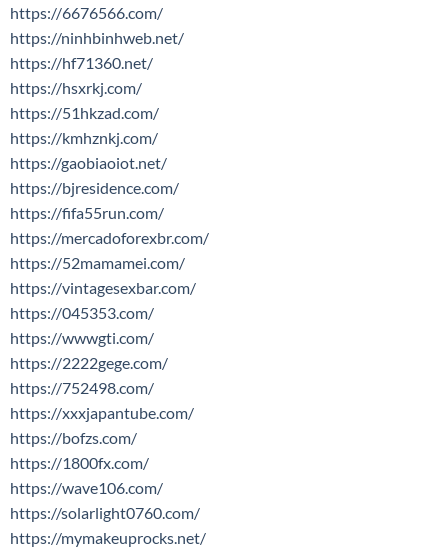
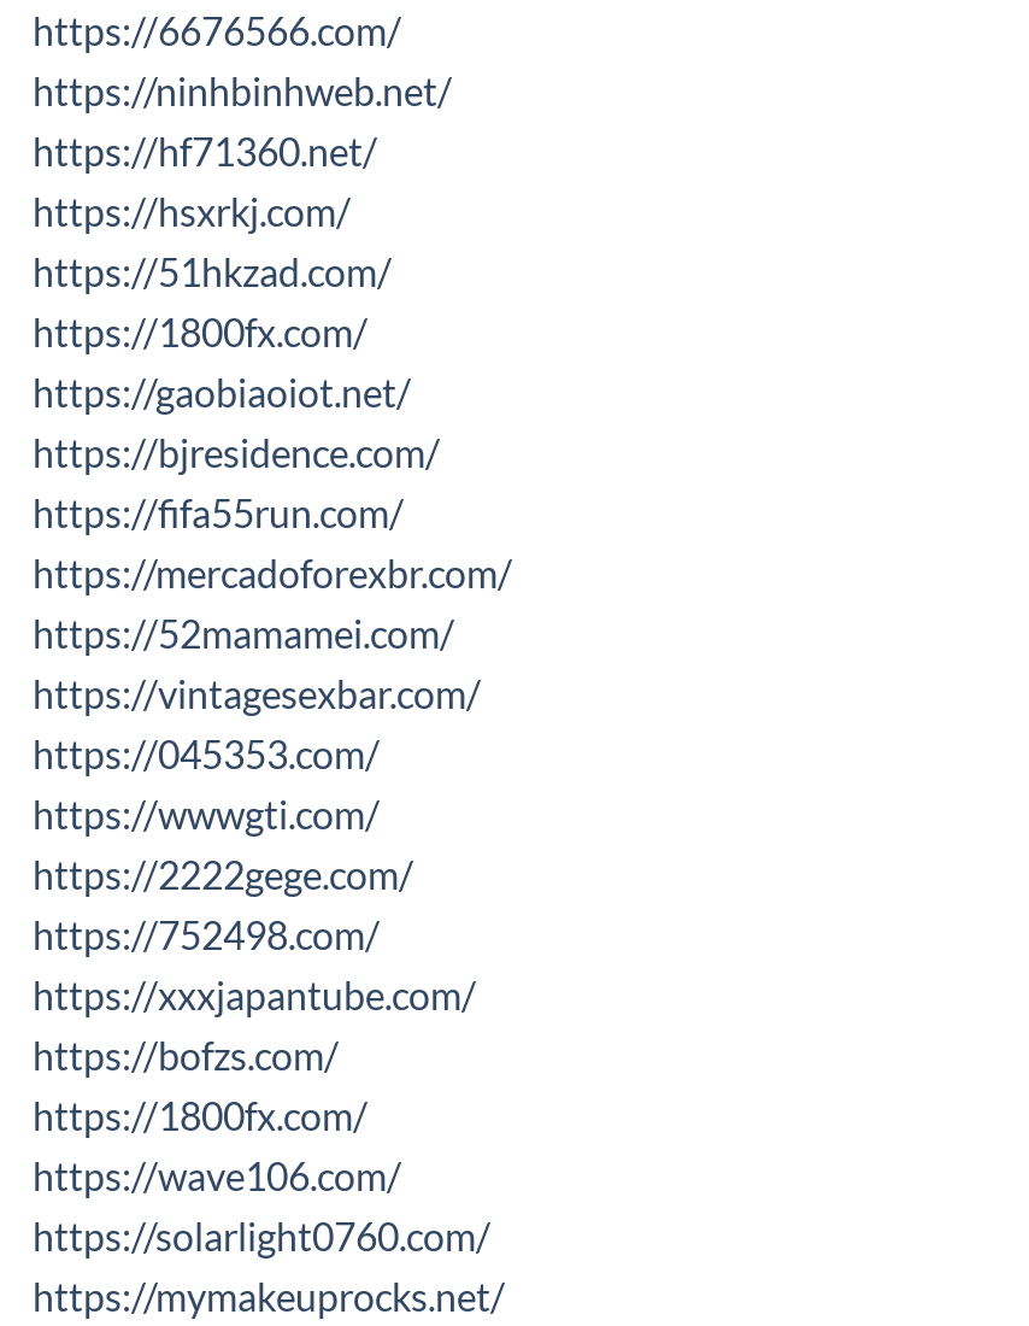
[10,128,158,147] https://kmhznkj.com/ -> [33,309,367,355] https://1800fx.com/

